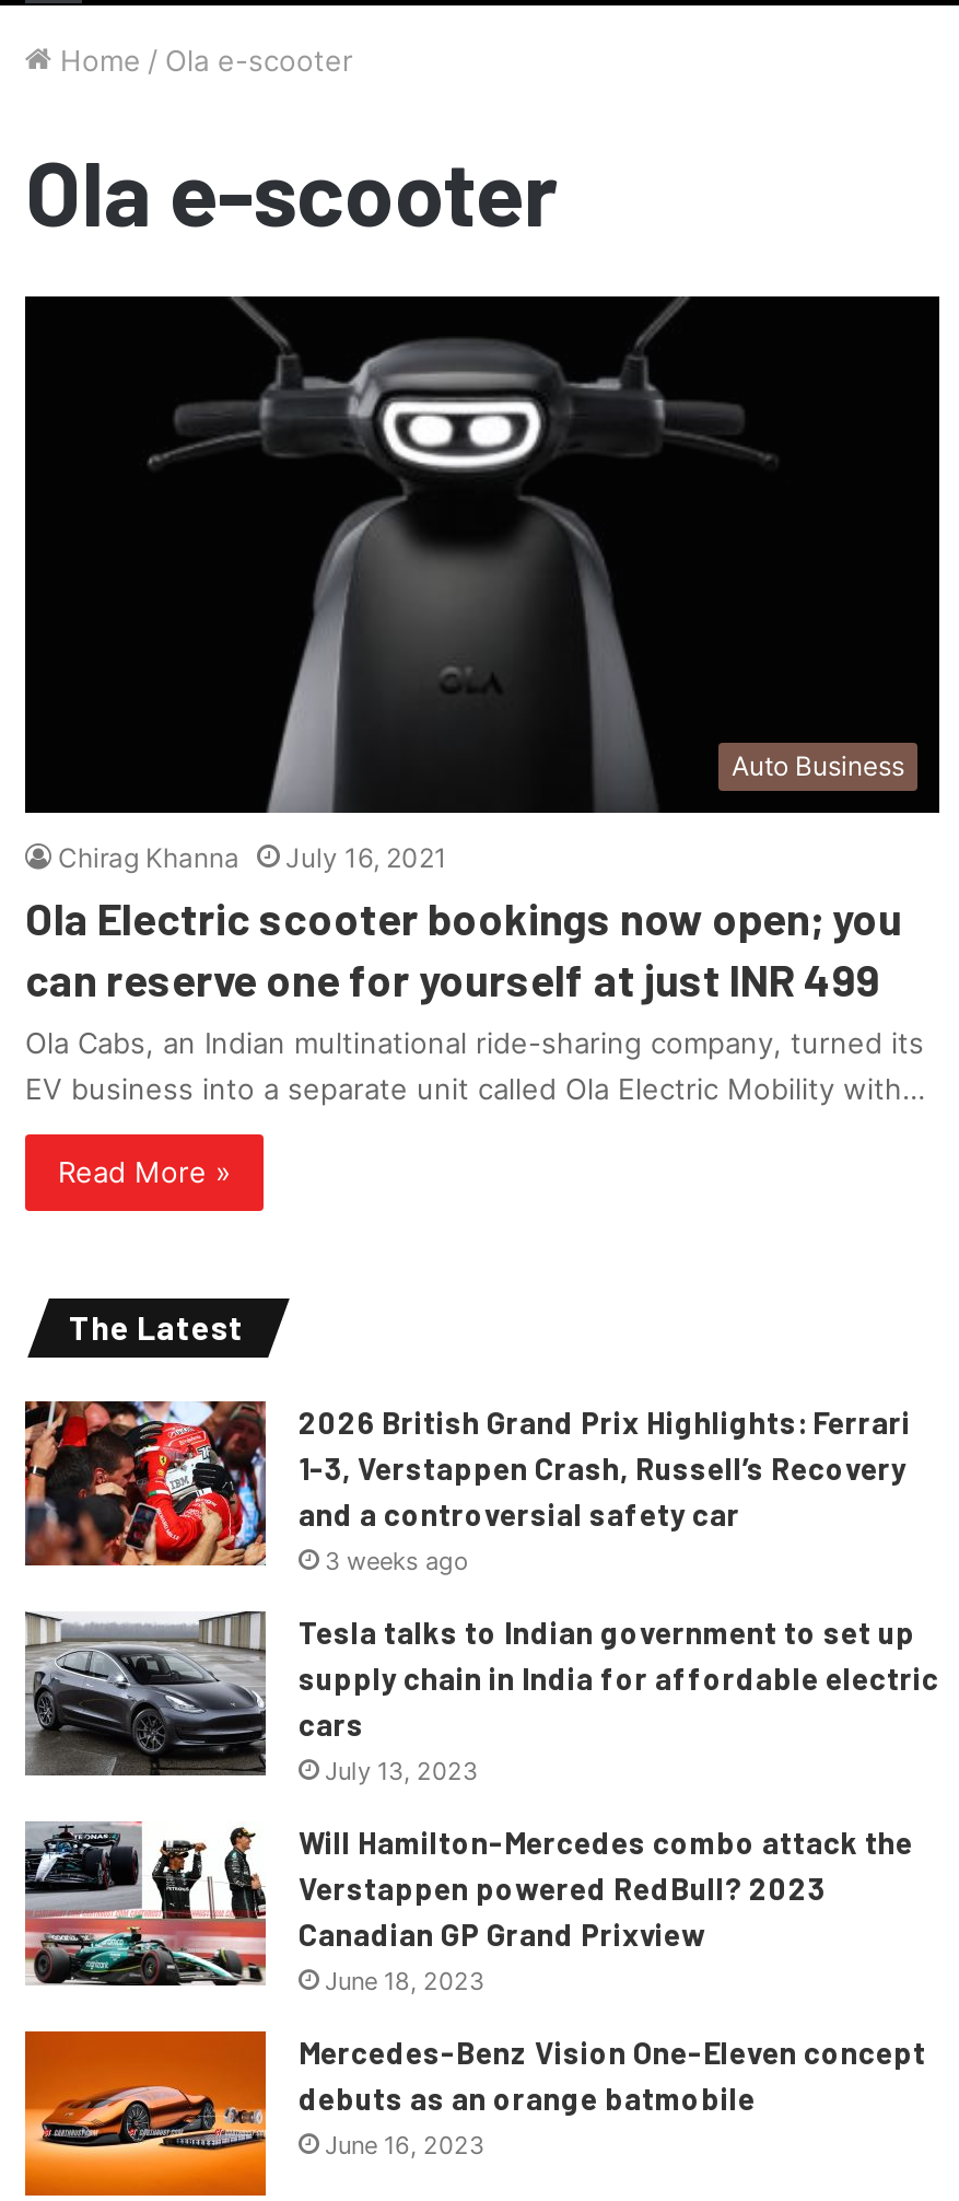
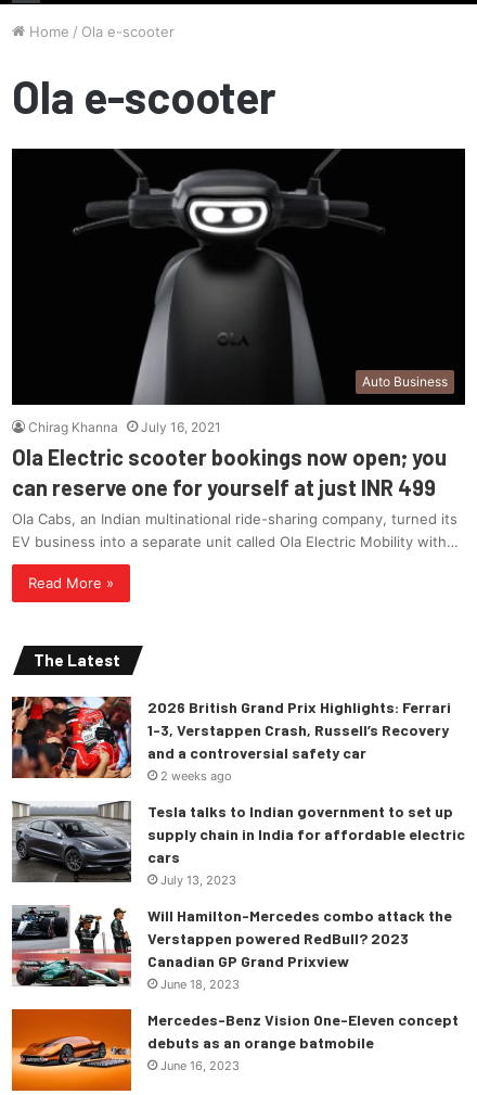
[325,1546,469,1577] 3 weeks ago -> [160,769,232,784] 2 weeks ago

